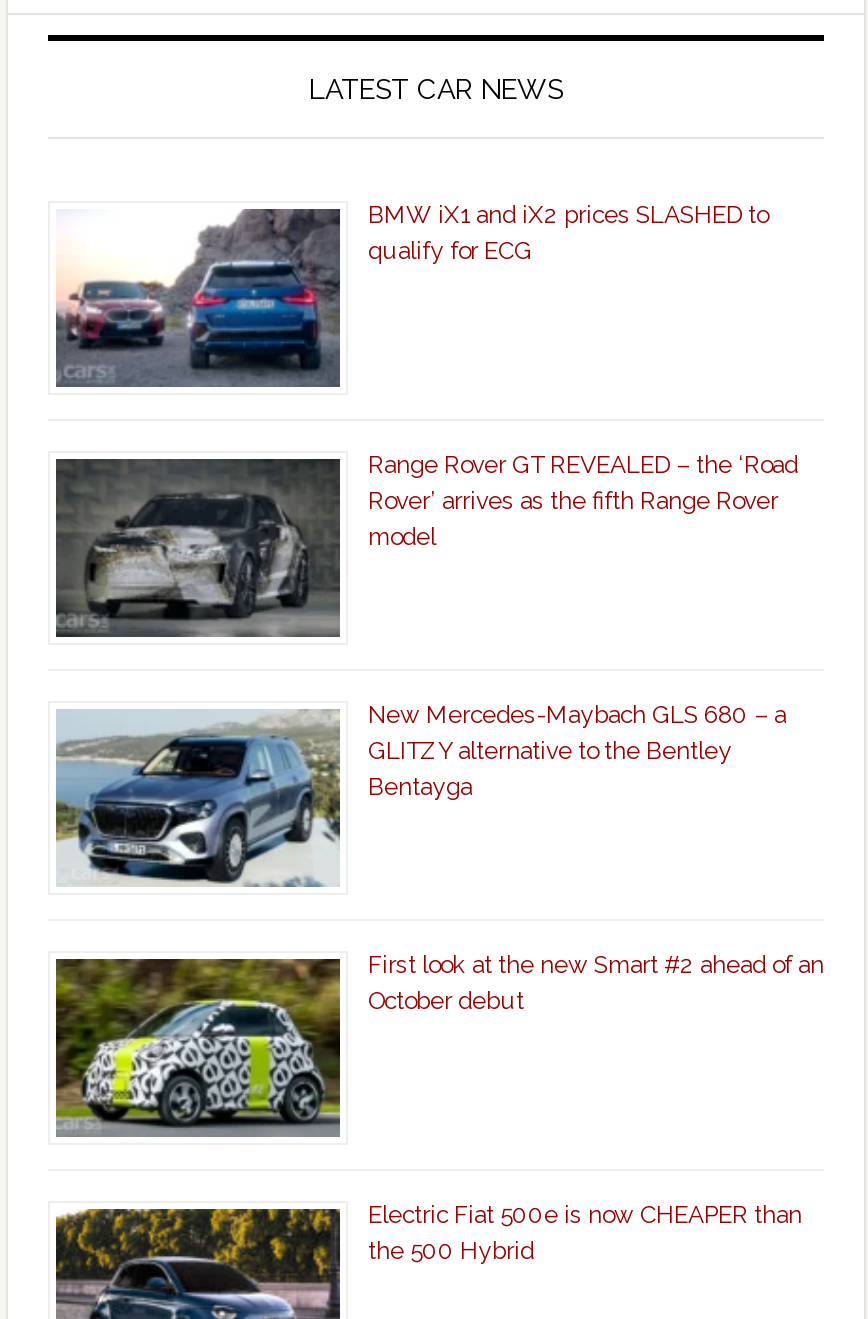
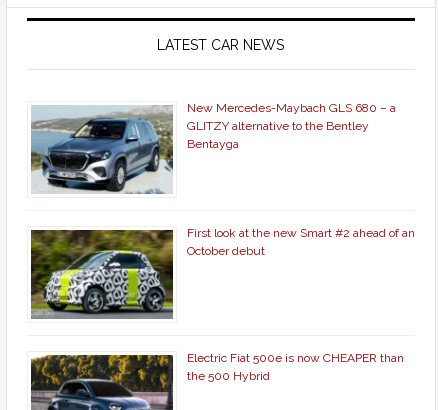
[56,202,768,387] [image] | BMW iX1 and iX2 prices SLASHED to | qualify for ECG -> none
[56,452,798,637] [image] | Range Rover GT REVEALED – the ‘Road | Rover’ arrives as the fifth Range Rover | model -> none

